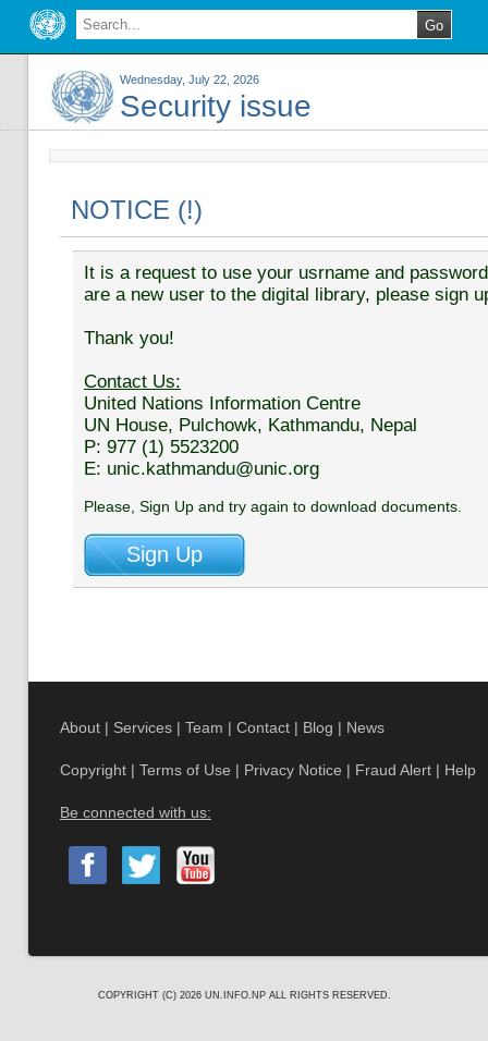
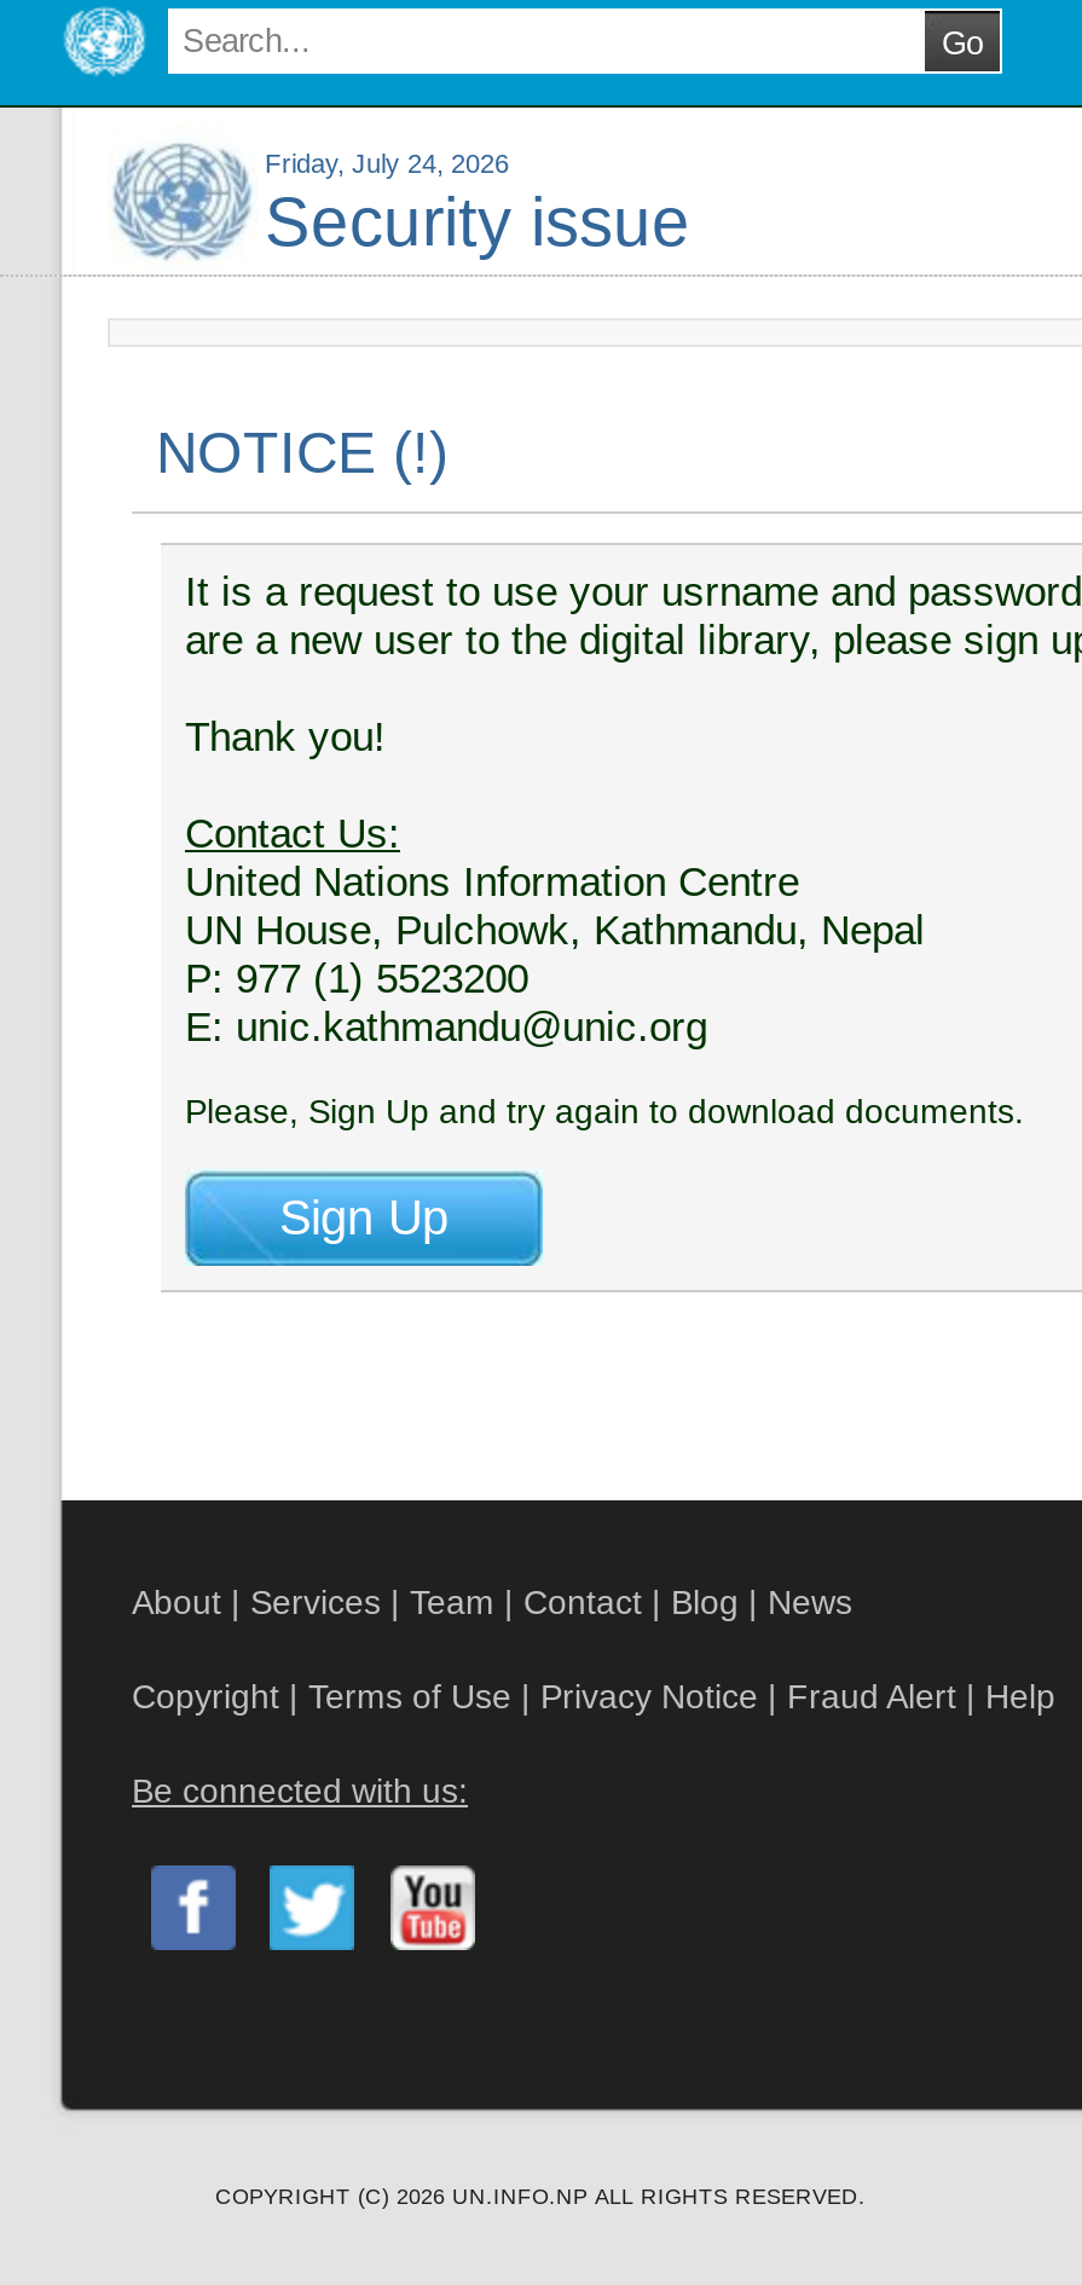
[120,73,259,86] Wednesday, July 22, 2026 -> [265,149,509,178] Friday, July 24, 2026

